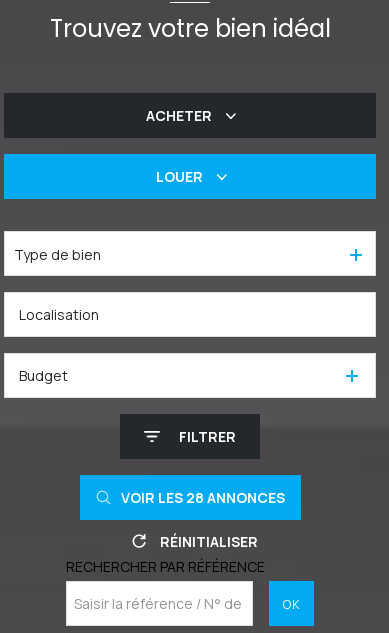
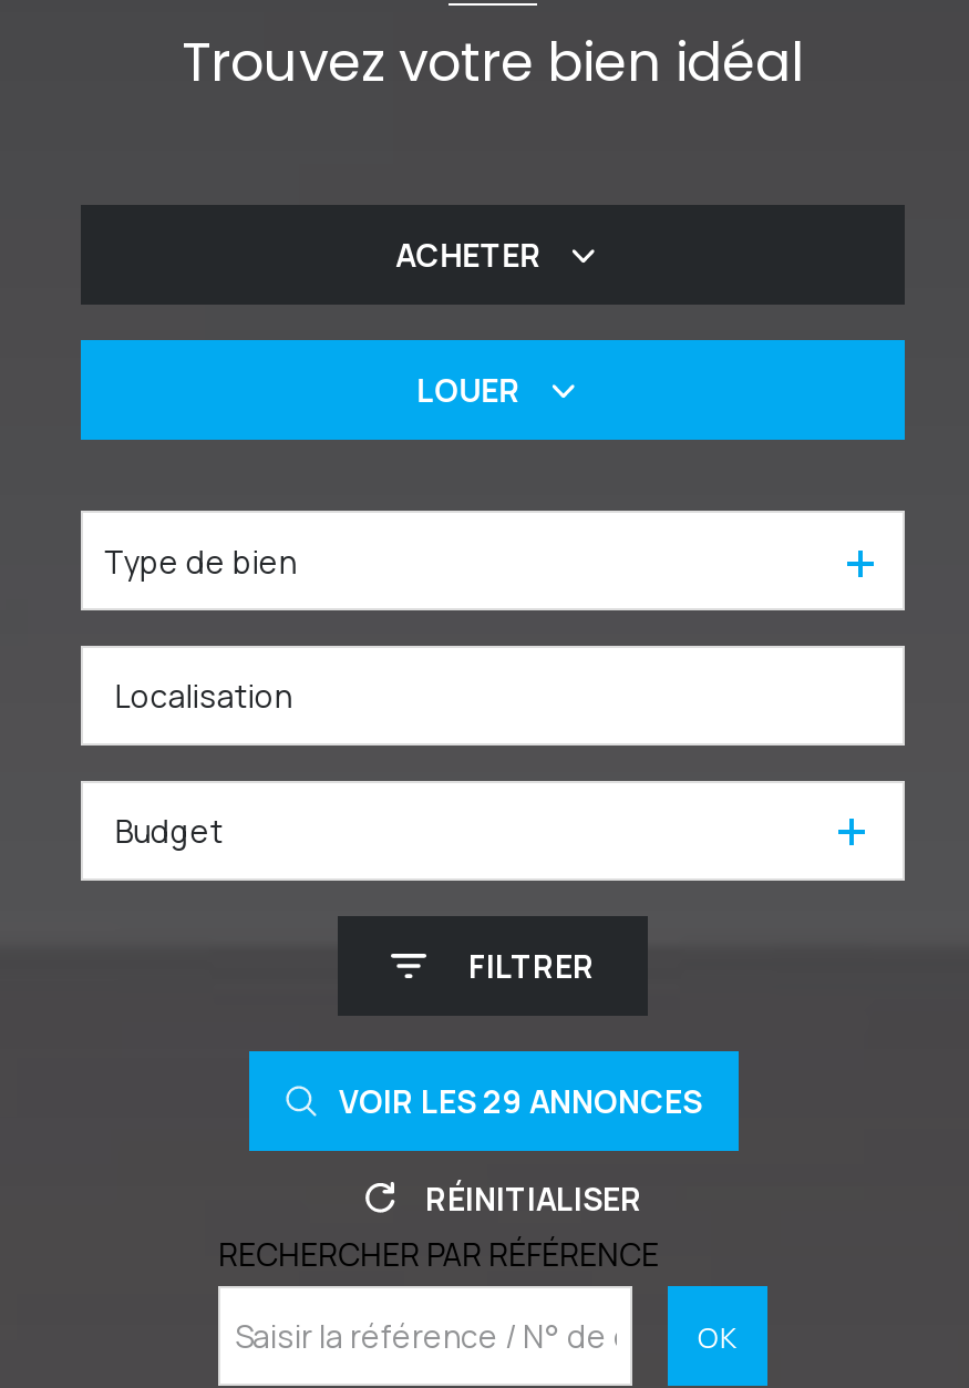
[120,488,284,507] VOIR LES 28 ANNONCES -> [339,1080,702,1122] VOIR LES 29 ANNONCES

